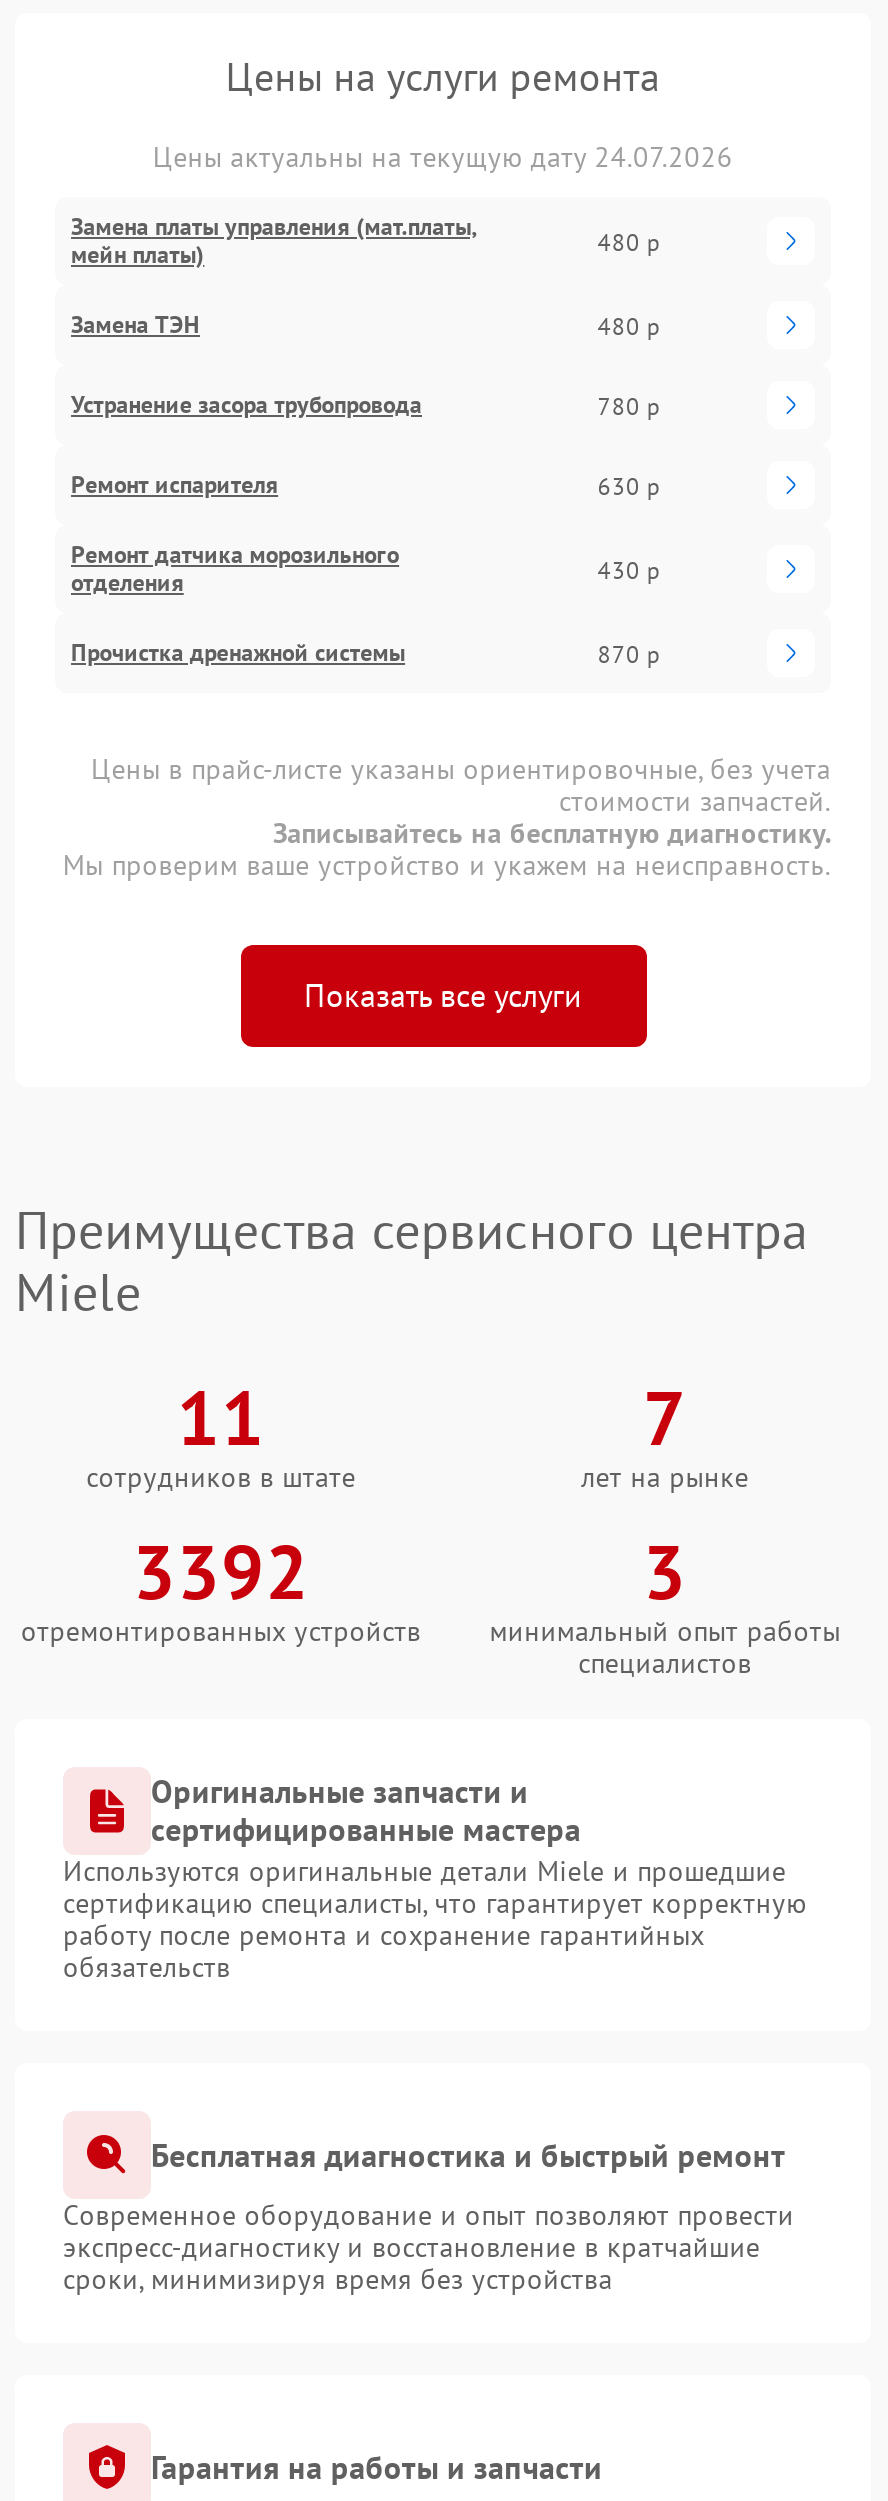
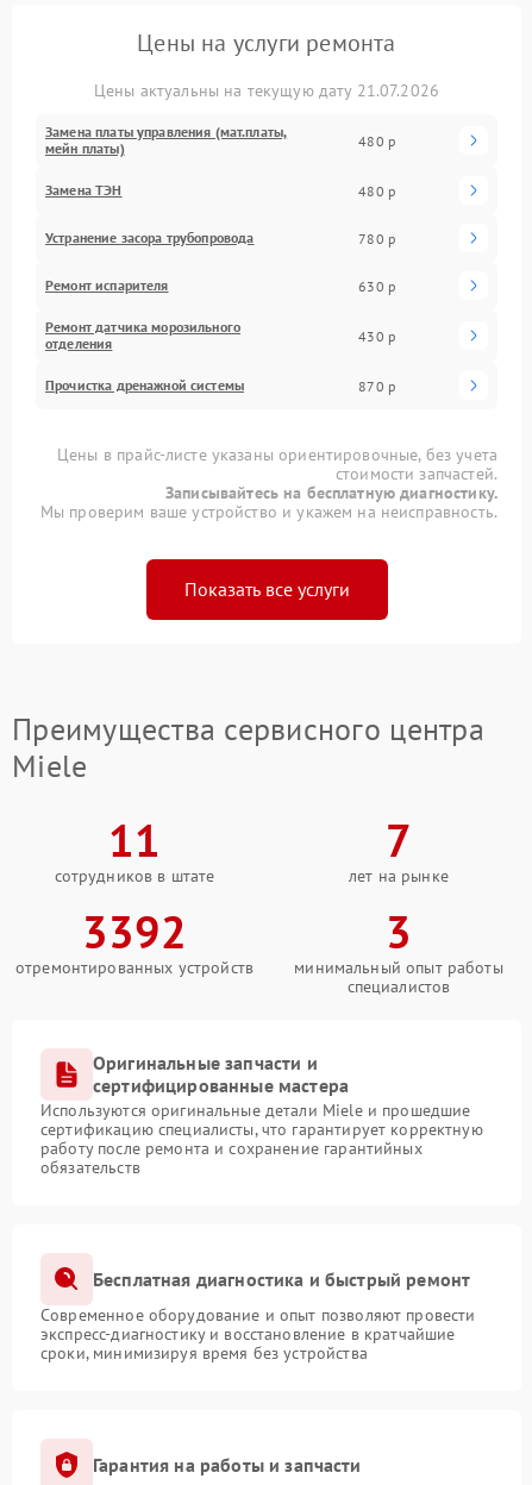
[153,139,733,175] Цены актуальны на текущую дату 24.07.2026 -> [94,80,439,101] Цены актуальны на текущую дату 21.07.2026

